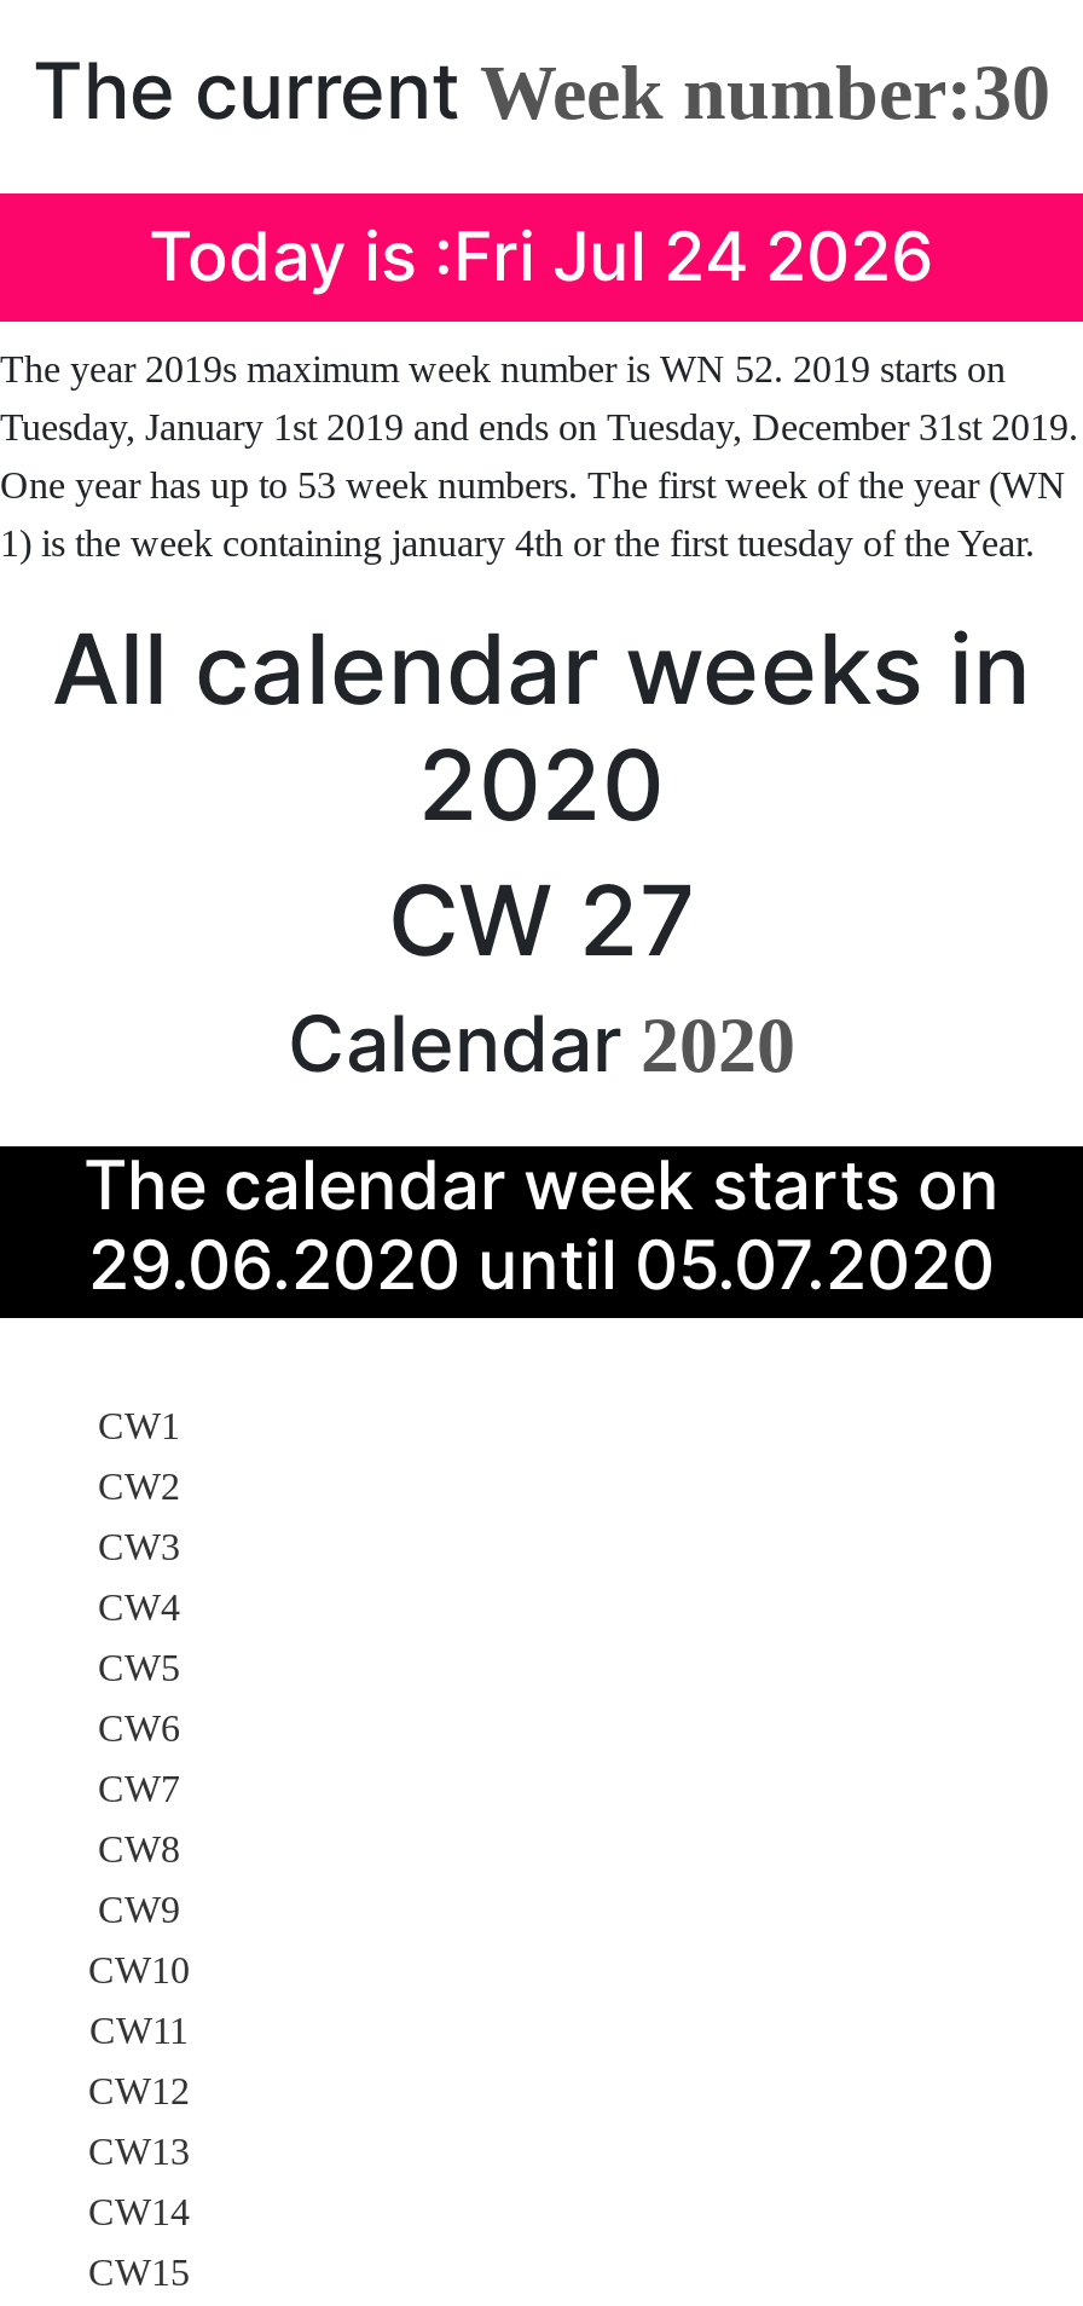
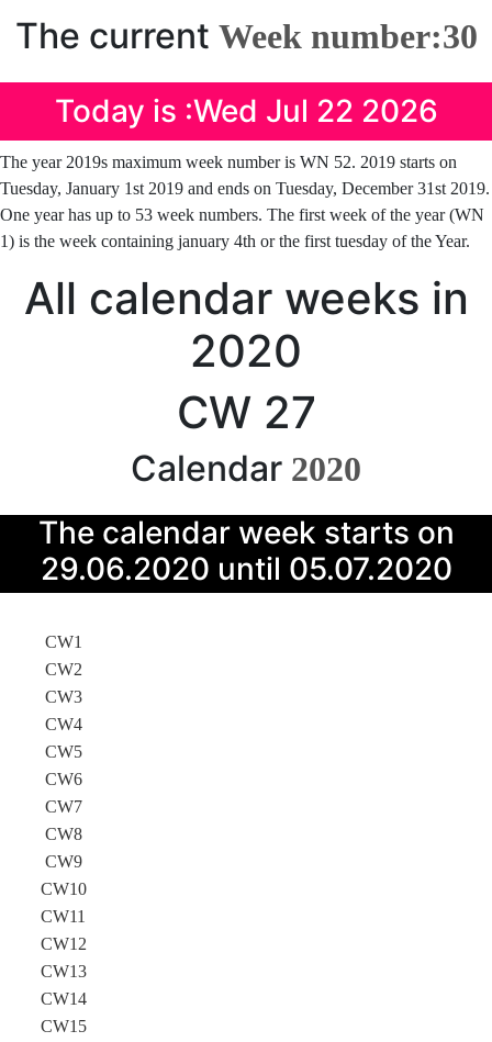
[149,215,934,297] Today is :Fri Jul 24 2026 -> [54,92,438,130] Today is :Wed Jul 22 2026

